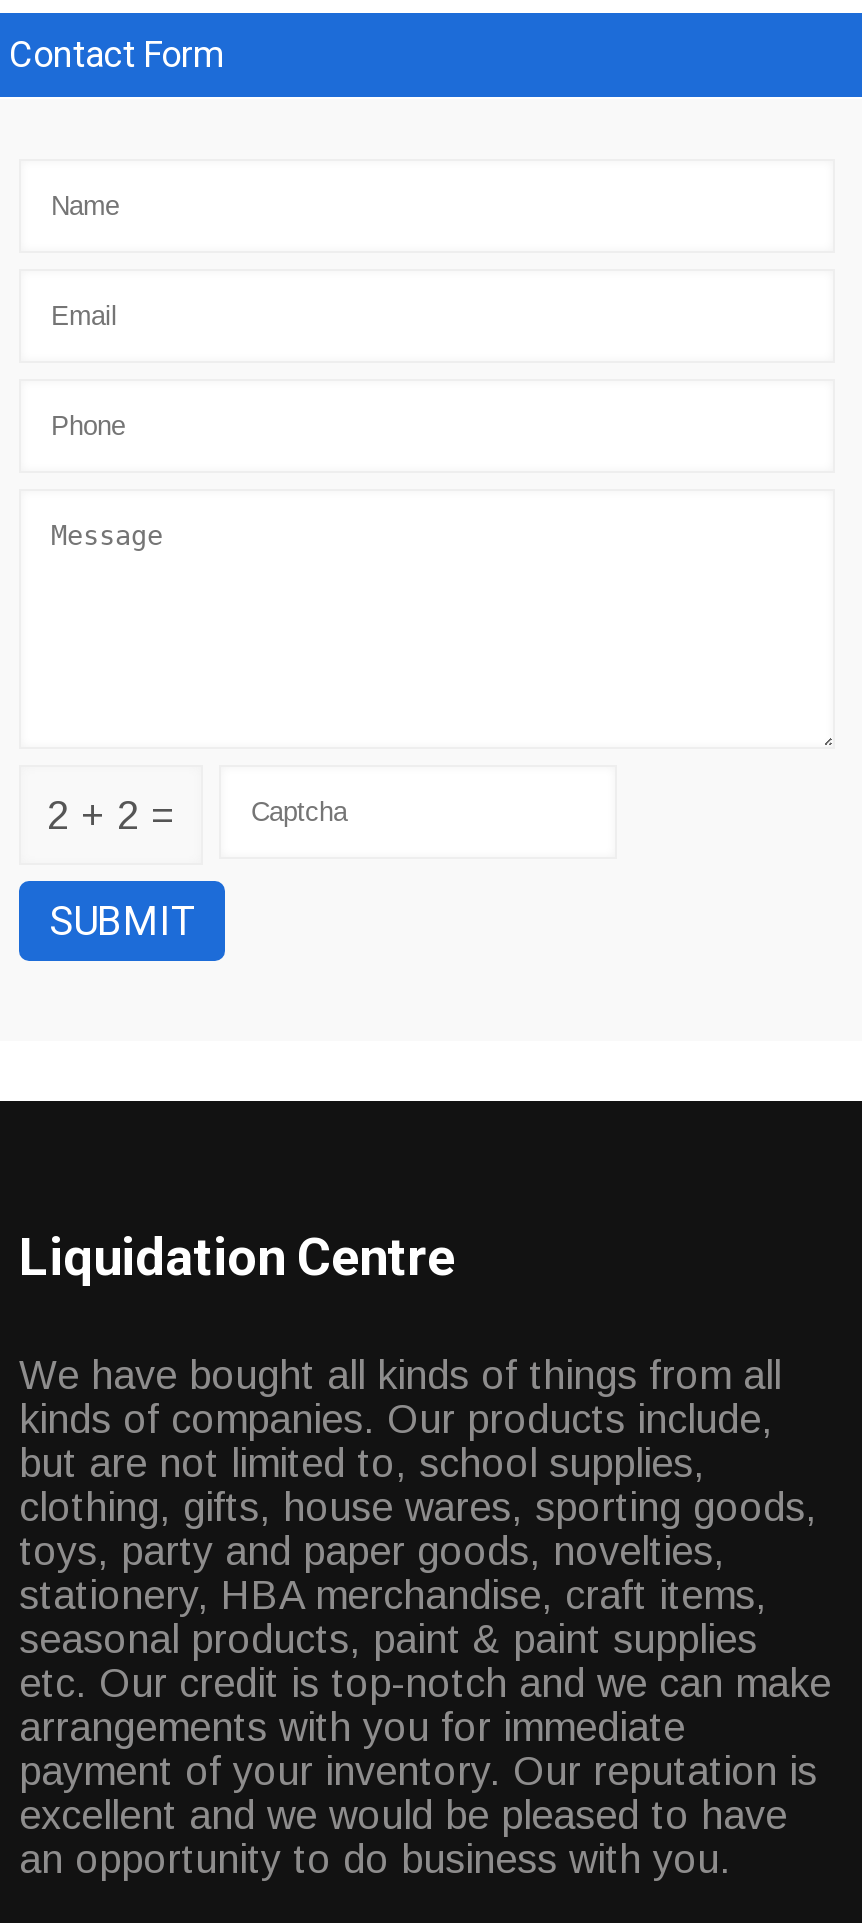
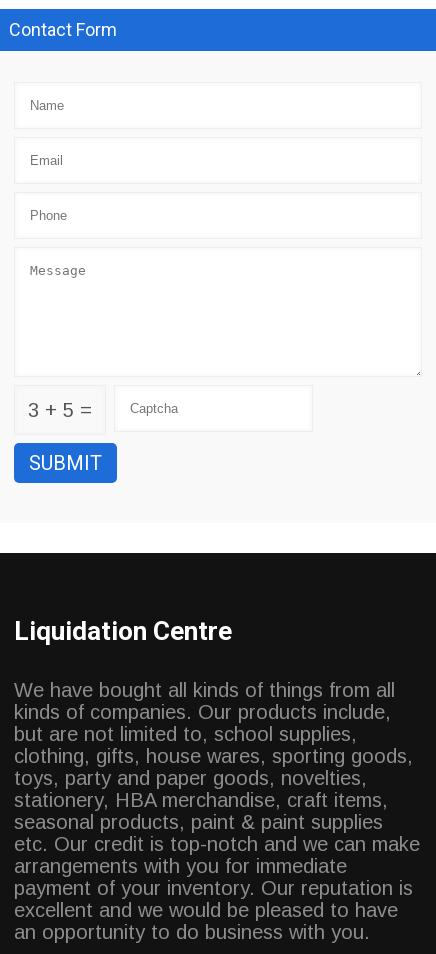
[47,793,175,837] 2 + 2 = -> [28,399,92,421] 3 + 5 =

